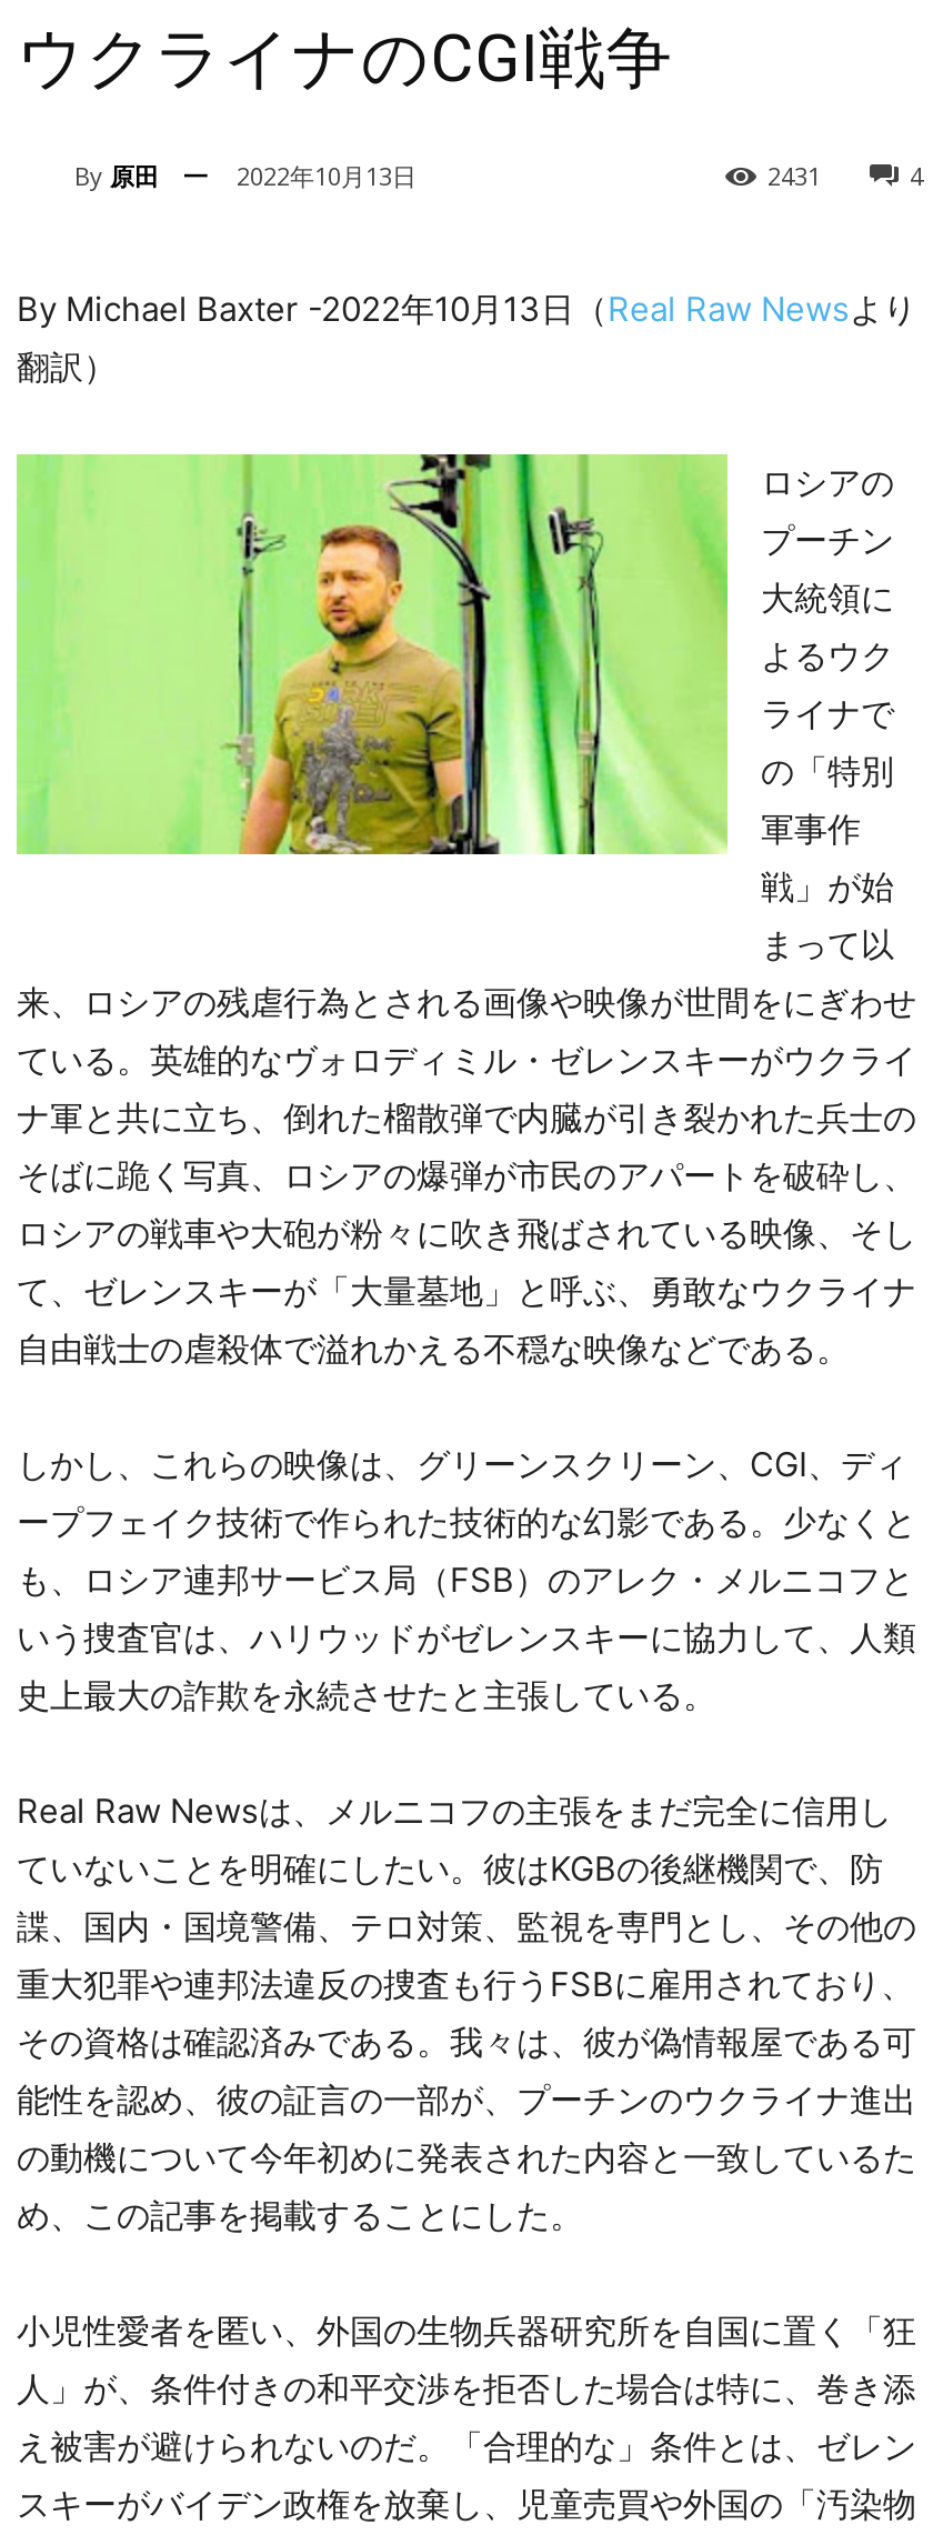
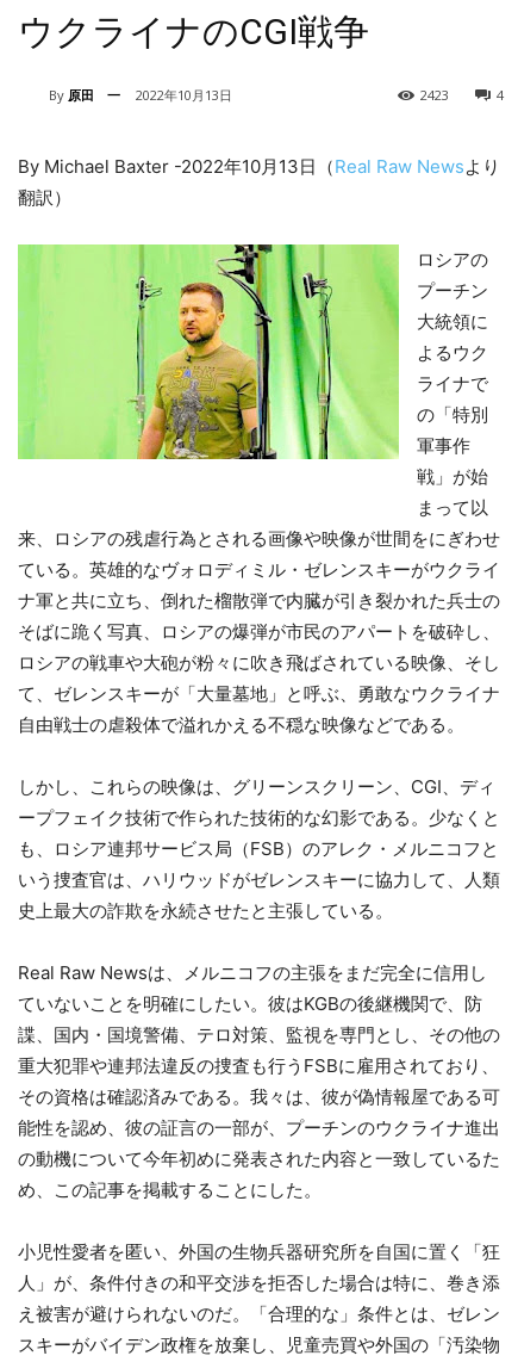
[768,159,821,192] 2431 -> [420,86,449,104] 2423

